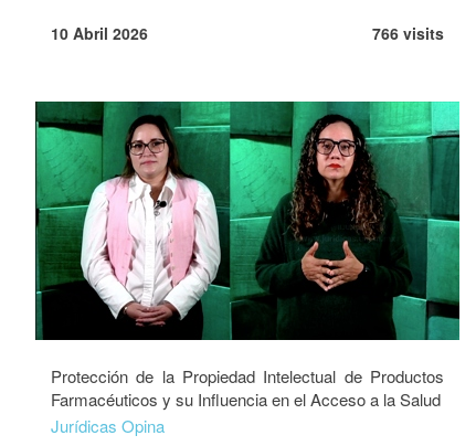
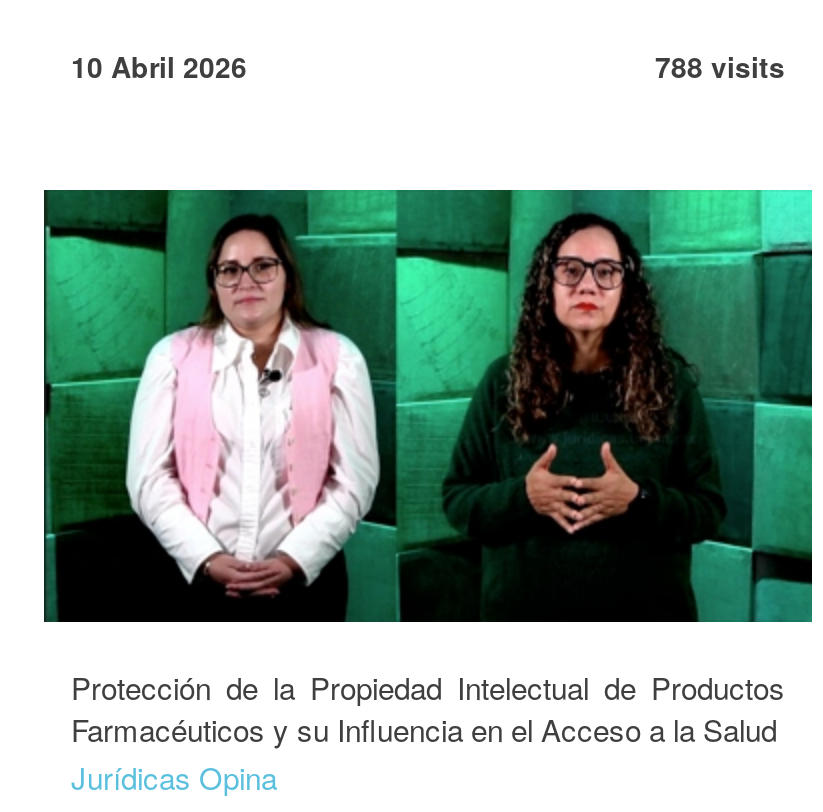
[373,22,445,44] 766 visits -> [655,46,785,86] 788 visits

